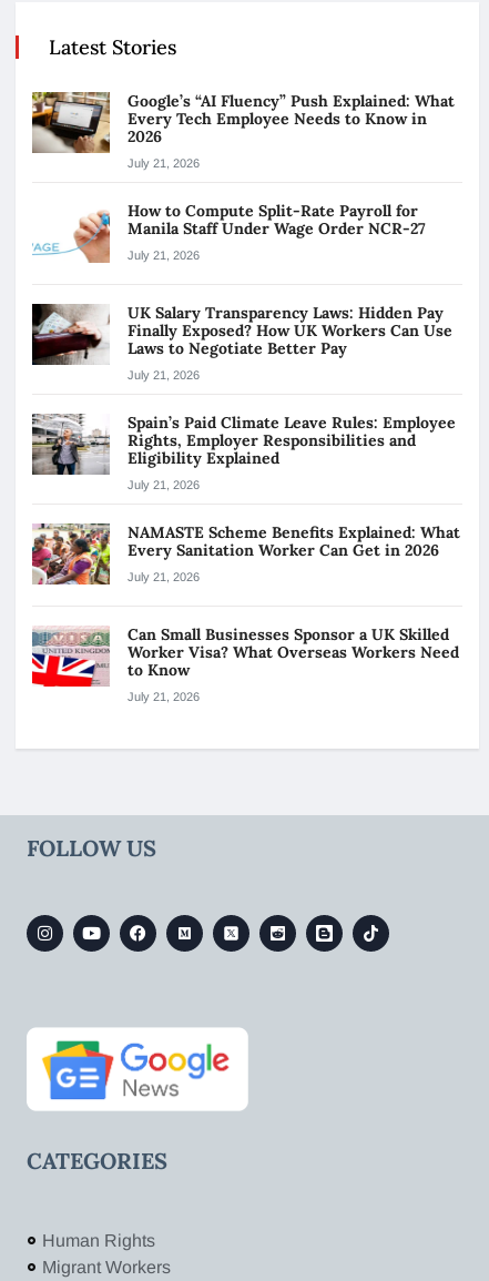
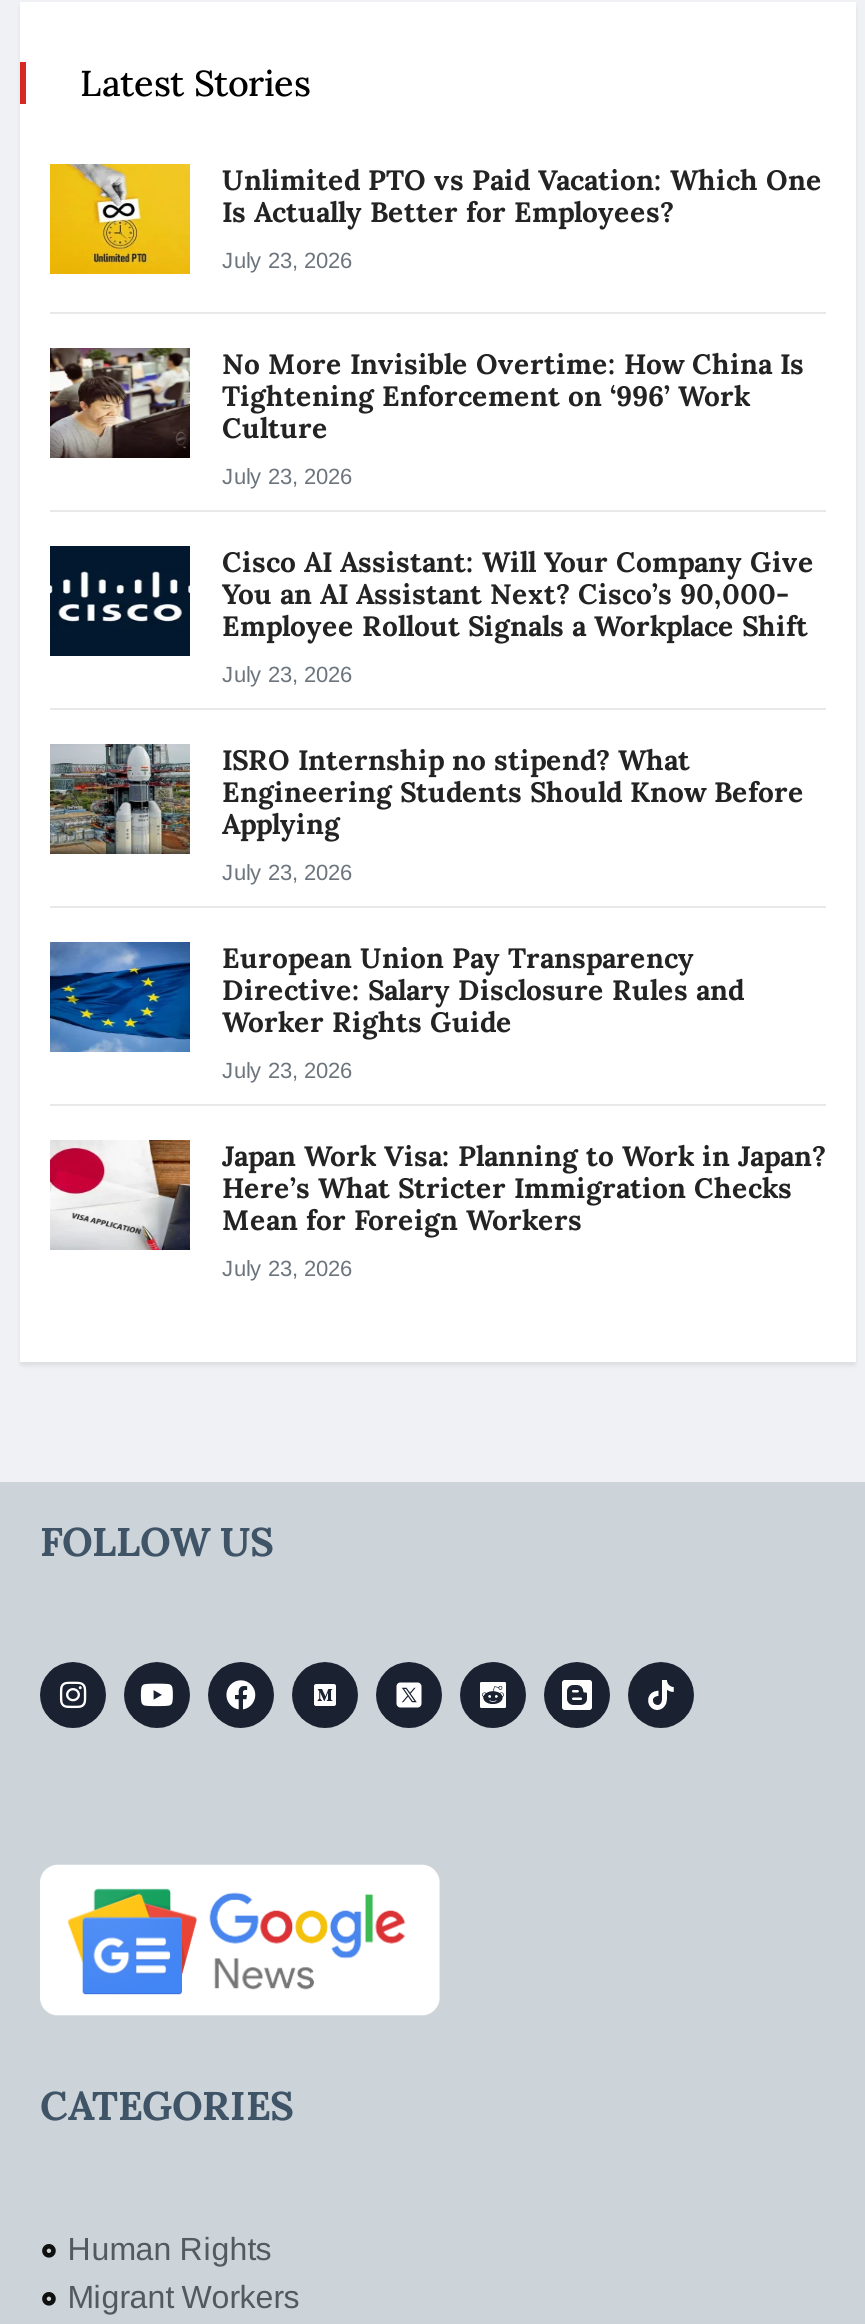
[31,91,455,154] [image] | Google’s “AI Fluency” Push Explained: What | Every Tech Employee Needs to Know in | 2026 -> [48,162,822,276] [image] | Unlimited PTO vs Paid Vacation: Which One | Is Actually Better for Employees?
[128,156,200,169] July 21, 2026 -> [222,249,352,273] July 23, 2026
[32,193,426,264] [image] | How to Compute Split-Rate Payroll for | Manila Staff Under Wage Order NCR-27 -> [48,346,804,474] [image] | No More Invisible Overtime: How China Is | Tightening Enforcement on ‘996’ Work | Culture
[128,248,200,261] July 21, 2026 -> [222,465,352,489] July 23, 2026
[32,302,452,366] [image] | UK Salary Transparency Laws: Hidden Pay | Finally Exposed? How UK Workers Can Use | Laws to Negotiate Better Pay -> [50,544,816,658] [image] | Cisco AI Assistant: Will Your Company Give | You an AI Assistant Next? Cisco’s 90,000- | Employee Rollout Signals a Workplace Shift
[128,368,200,381] July 21, 2026 -> [222,663,352,687] July 23, 2026
[33,412,456,476] [image] | Spain’s Paid Climate Leave Rules: Employee | Rights, Employer Responsibilities and | Eligibility Explained -> [50,742,804,856] [image] | ISRO Internship no stipend? What | Engineering Students Should Know Before | Applying
[128,478,200,491] July 21, 2026 -> [222,861,352,885] July 23, 2026
[31,522,460,586] [image] | NAMASTE Scheme Benefits Explained: What | Every Sanitation Worker Can Get in 2026 -> [48,940,744,1054] [image] | European Union Pay Transparency | Directive: Salary Disclosure Rules and | Worker Rights Guide
[128,570,200,583] July 21, 2026 -> [222,1059,352,1083] July 23, 2026
[31,624,459,688] [image] | Can Small Businesses Sponsor a UK Skilled | Worker Visa? What Overseas Workers Need | to Know -> [48,1139,826,1252] [image] | Japan Work Visa: Planning to Work in Japan? | Here’s What Stricter Immigration Checks | Mean for Foreign Workers
[128,690,200,703] July 21, 2026 -> [222,1257,352,1281] July 23, 2026

